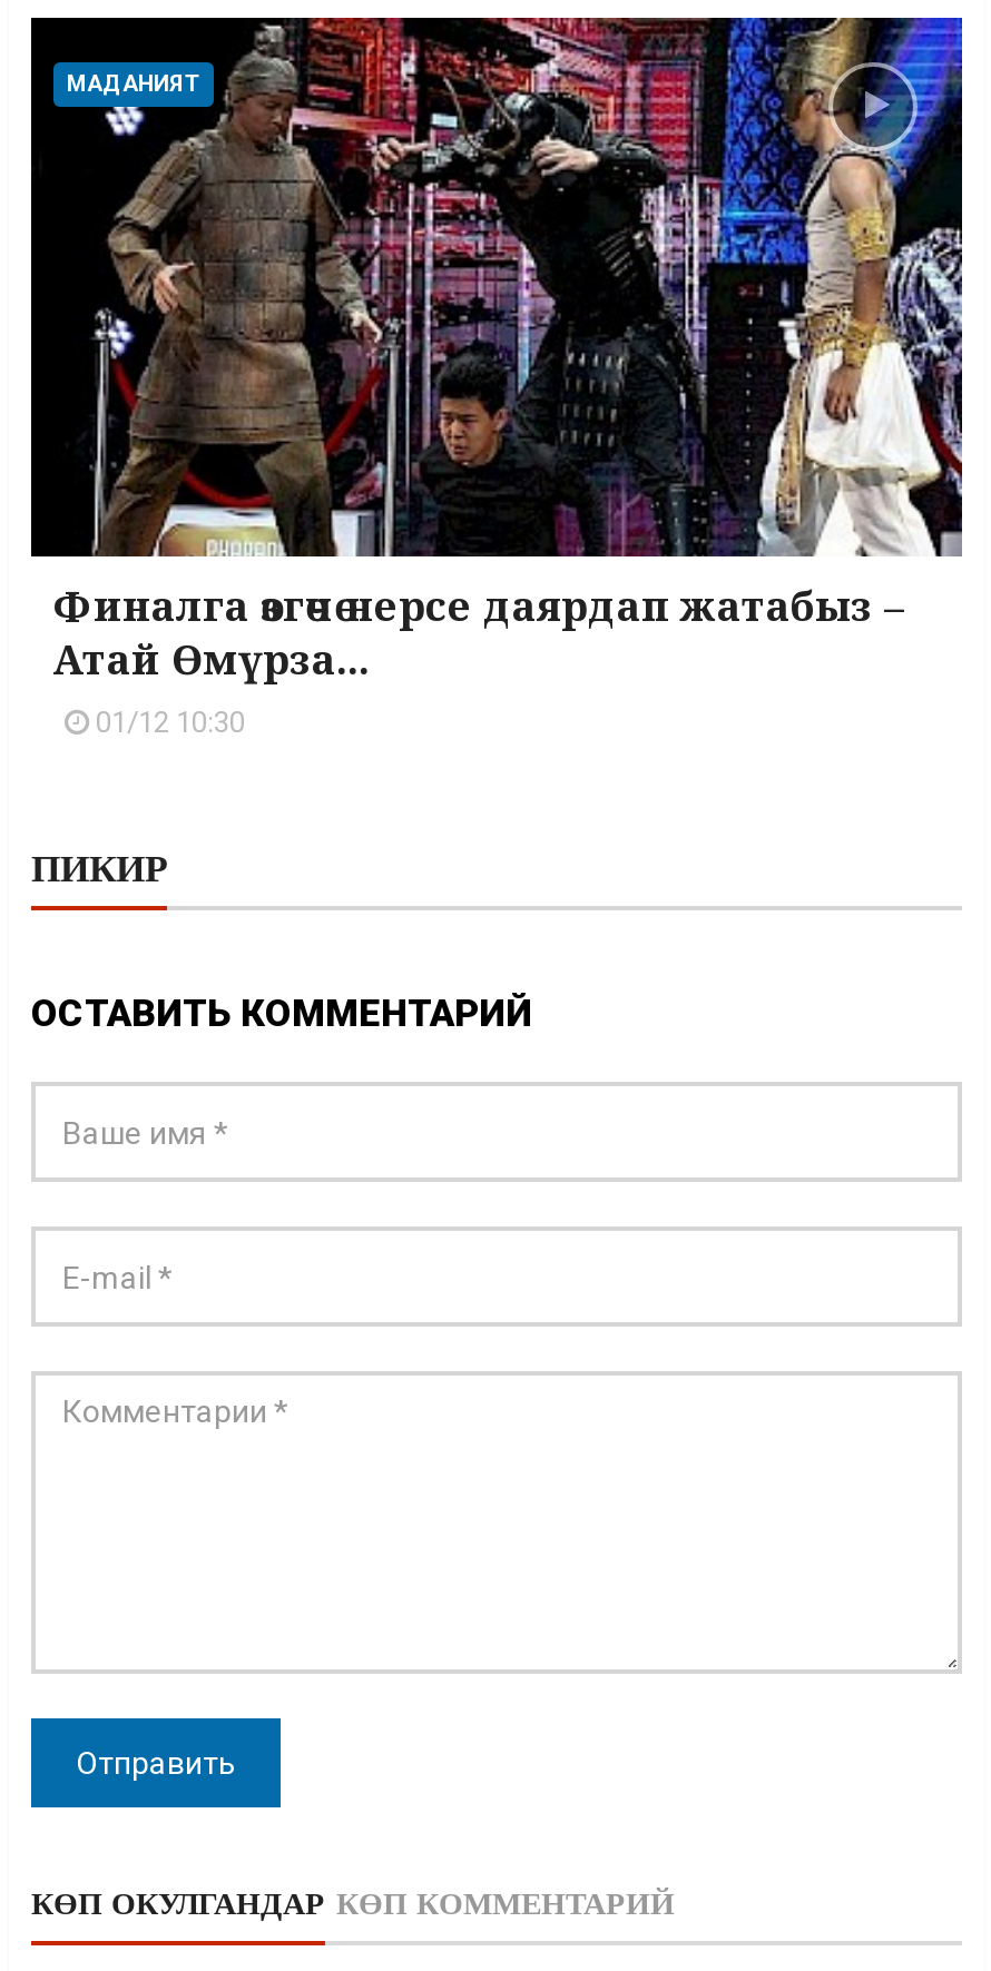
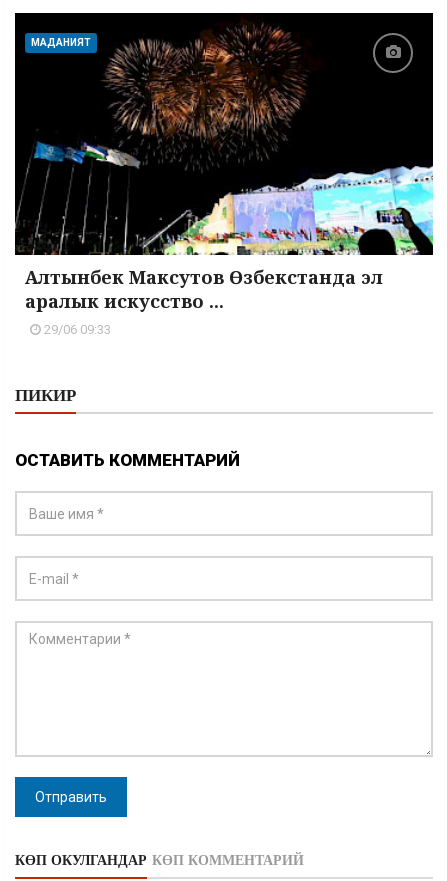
[33,16,964,739] [image] | Финалга өзгөчө нерсе даярдап жатабыз – | Атай Өмүрза... | 01/12 10:30 -> [14,12,434,337] [image] | Алтынбек Максутов Өзбекстанда эл | аралык искусство ... | 29/06 09:33

